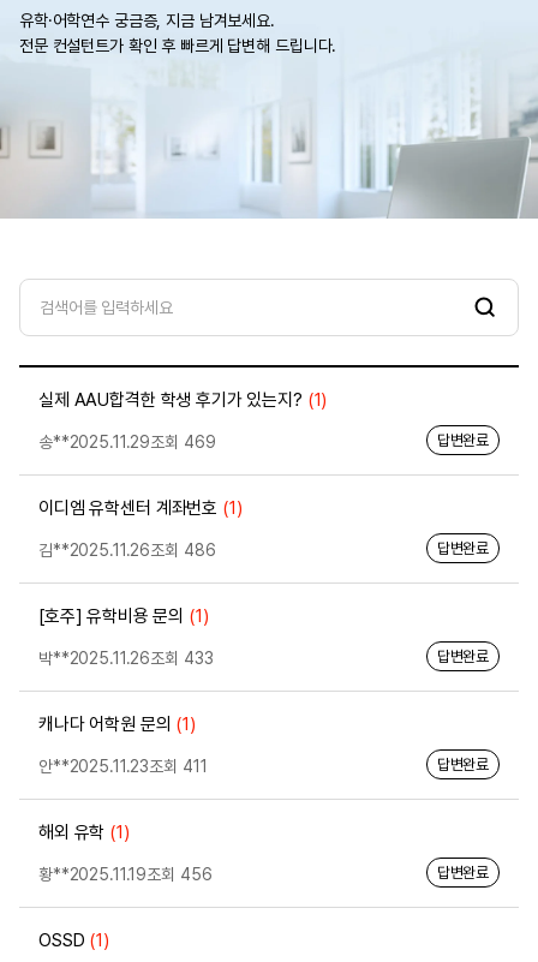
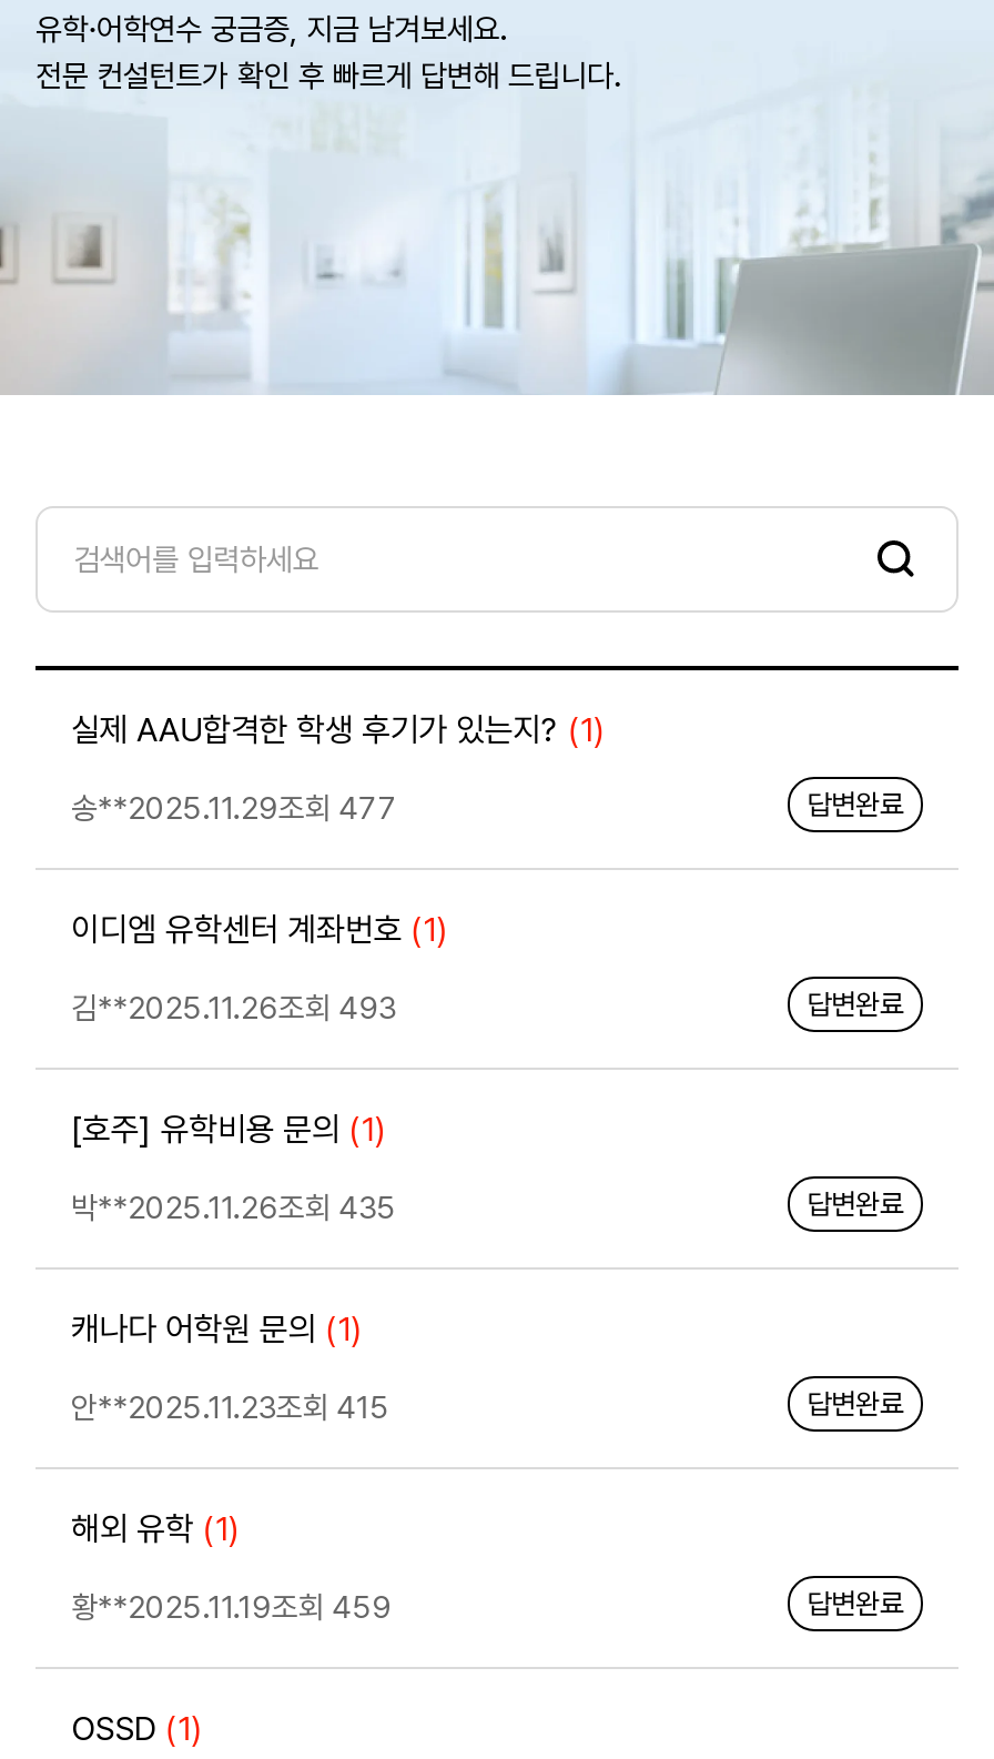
[38,432,215,452] 송**2025.11.29조회 469 -> [71,790,398,826] 송**2025.11.29조회 477
[38,540,215,560] 김**2025.11.26조회 486 -> [71,990,396,1025] 김**2025.11.26조회 493
[38,649,213,668] 박**2025.11.26조회 433 -> [71,1190,396,1225] 박**2025.11.26조회 435
[38,757,207,776] 안**2025.11.23조회 411 -> [71,1389,389,1425] 안**2025.11.23조회 415
[38,865,212,884] 황**2025.11.19조회 456 -> [71,1589,391,1625] 황**2025.11.19조회 459

